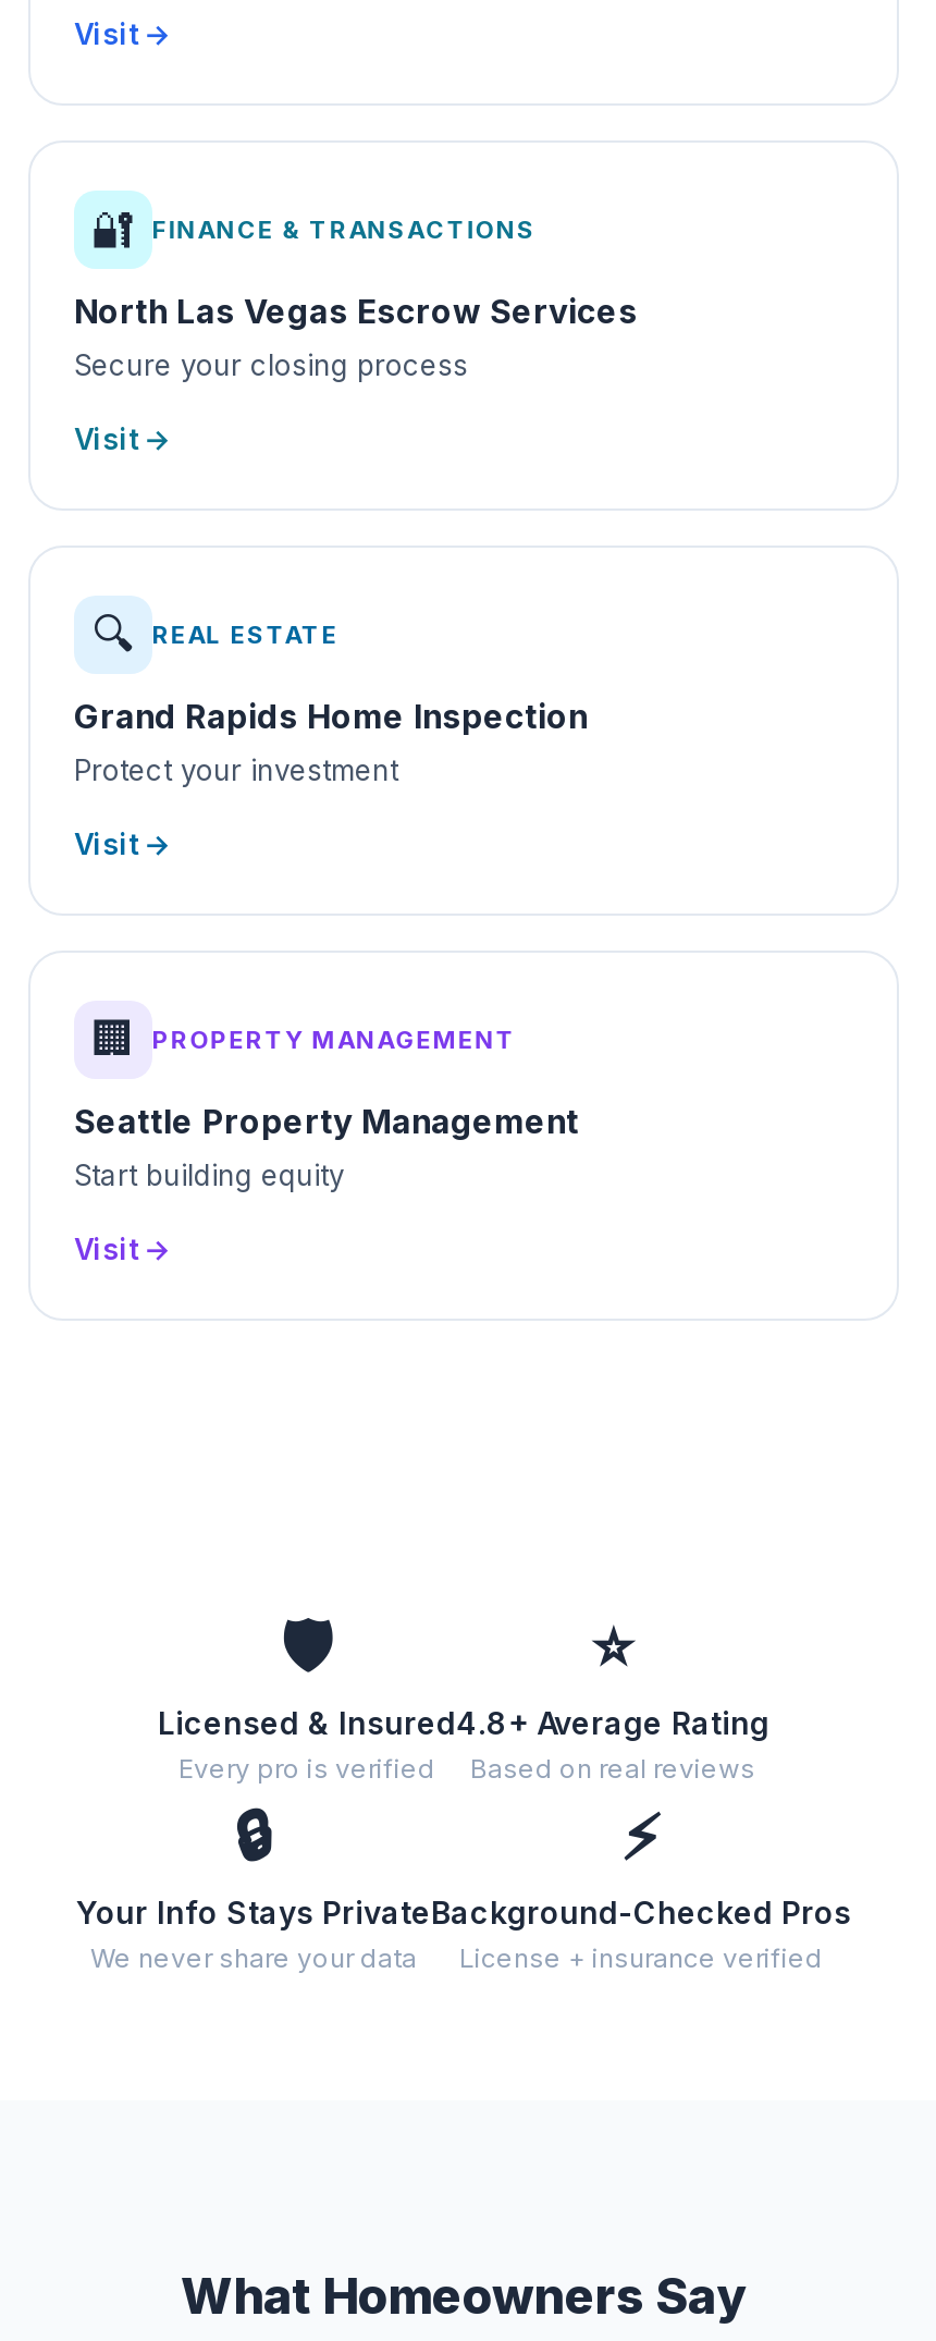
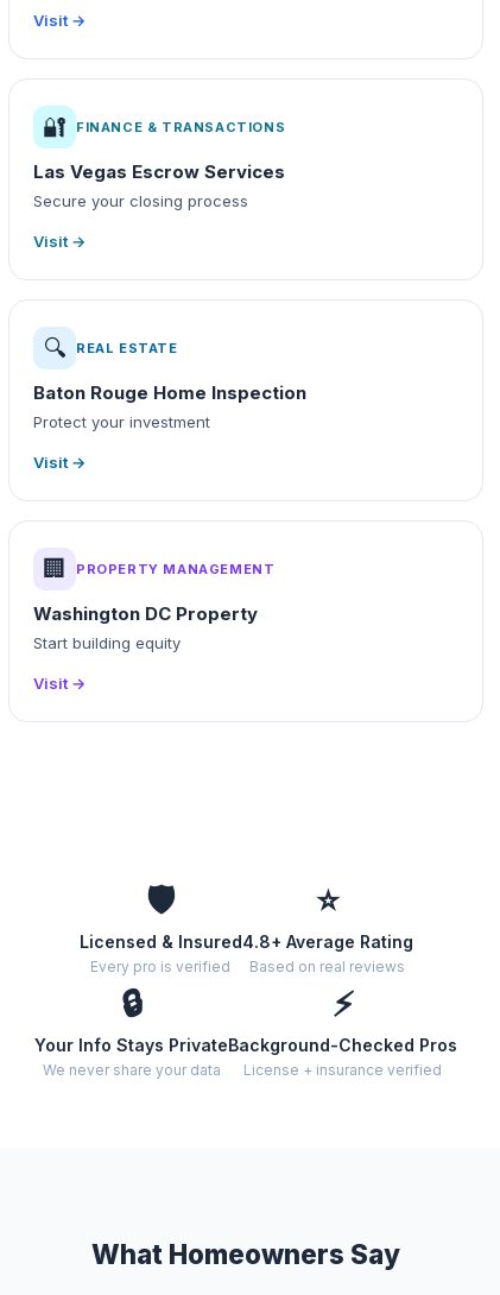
[74,291,638,332] North Las Vegas Escrow Services -> [33,160,285,183] Las Vegas Escrow Services
[74,696,588,737] Grand Rapids Home Inspection -> [33,381,306,404] Baton Rouge Home Inspection
[74,1101,579,1142] Seattle Property Management -> [33,602,258,625] Washington DC Property

